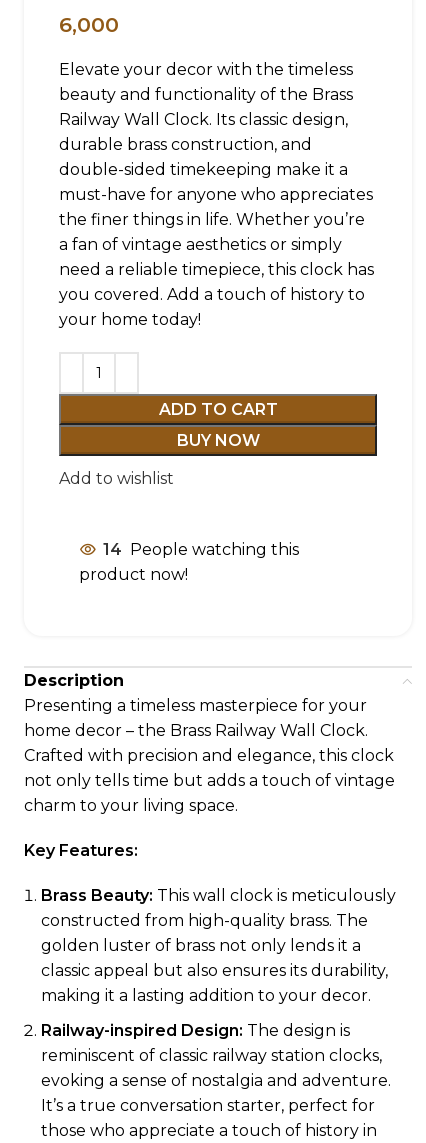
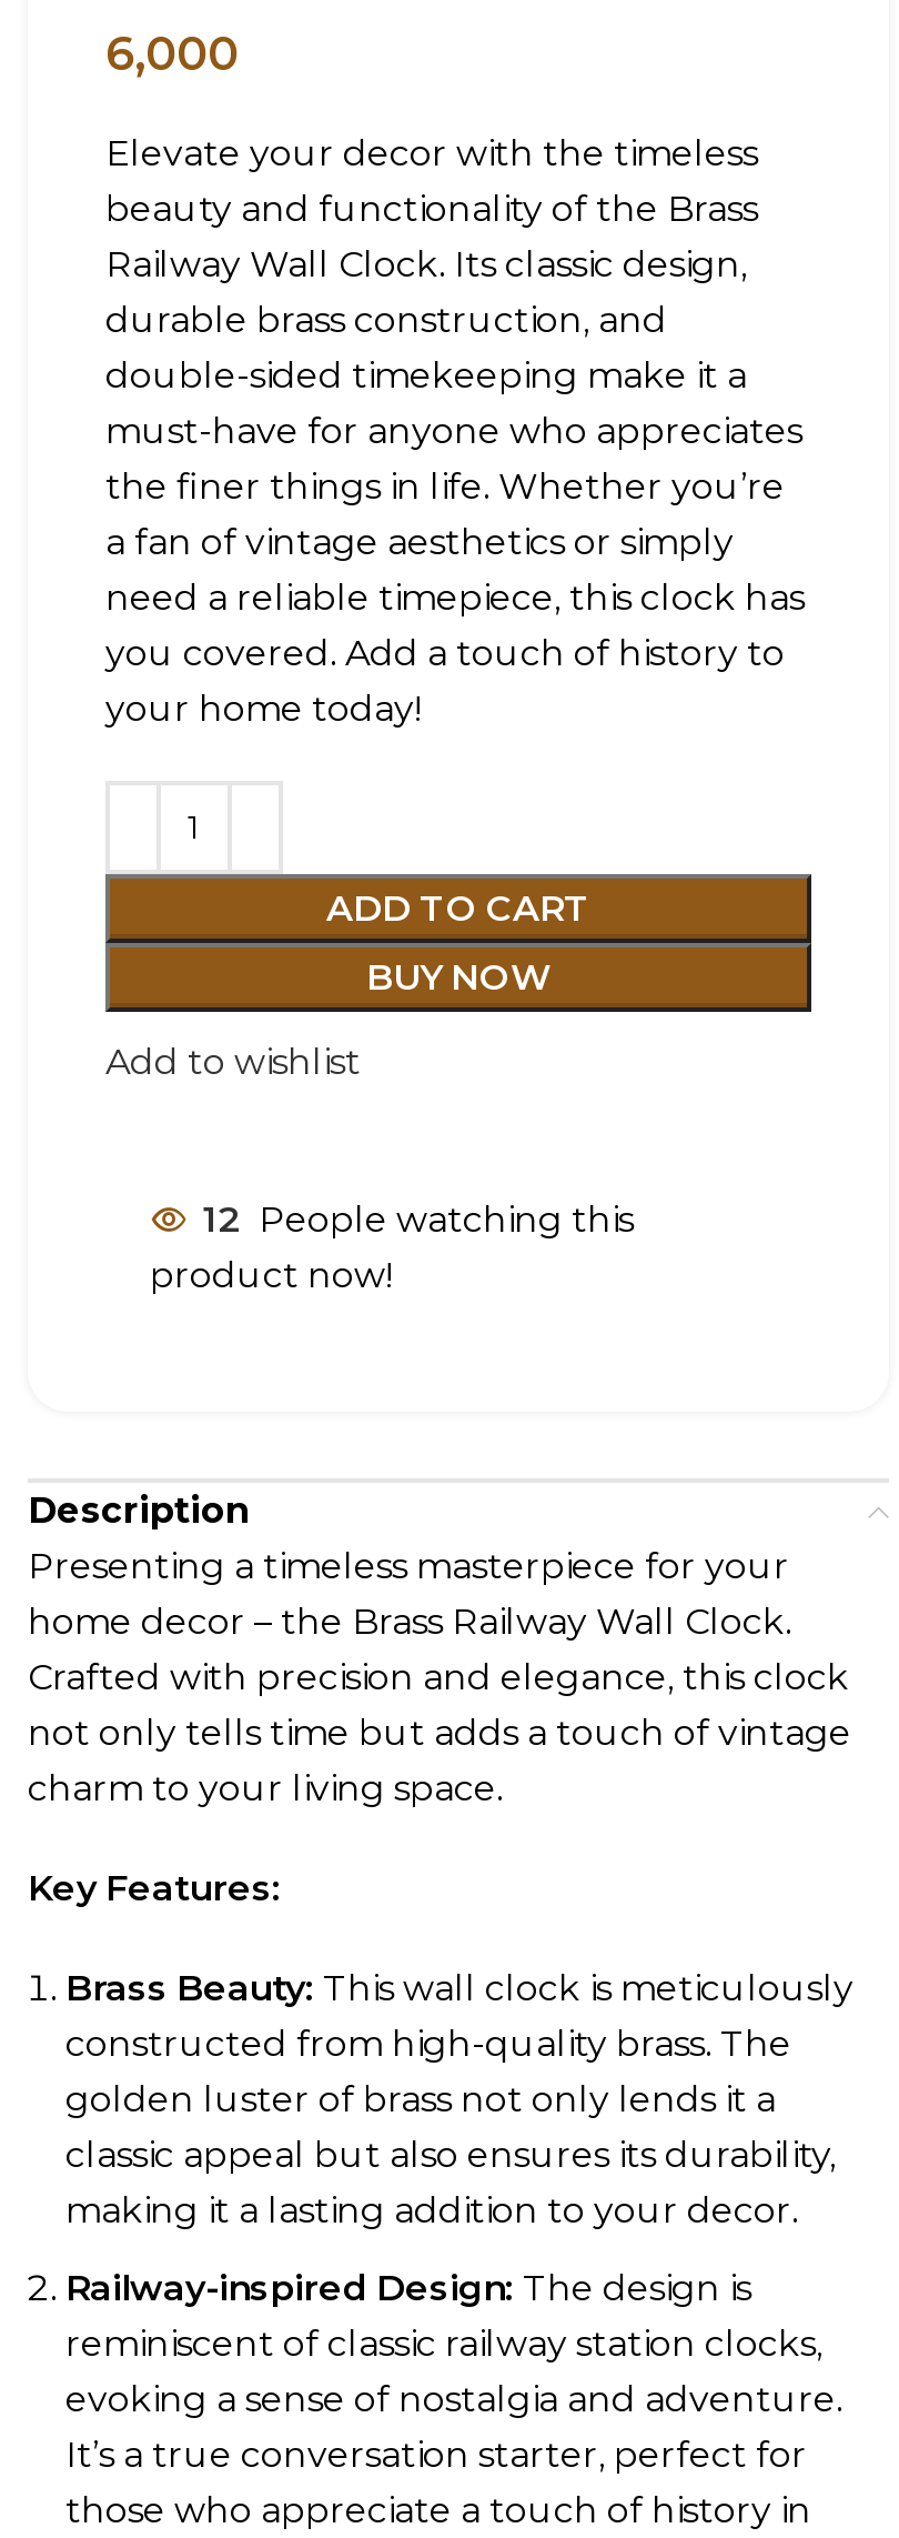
[103,540,299,559] 14 People watching this -> [203,1198,634,1240] 12 People watching this

